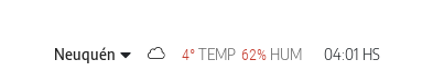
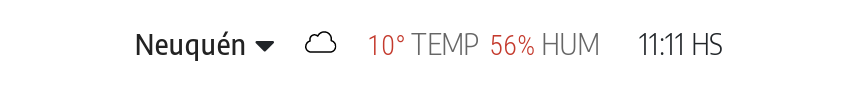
[182,44,302,63] 4° TEMP 62% HUM -> [367,26,599,60] 10° TEMP 56% HUM
[324,45,380,63] 04:01 HS -> [639,27,723,61] 11:11 HS

